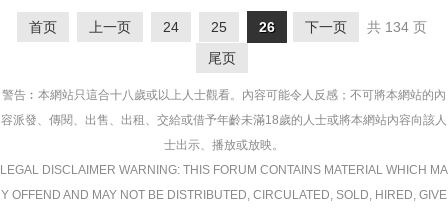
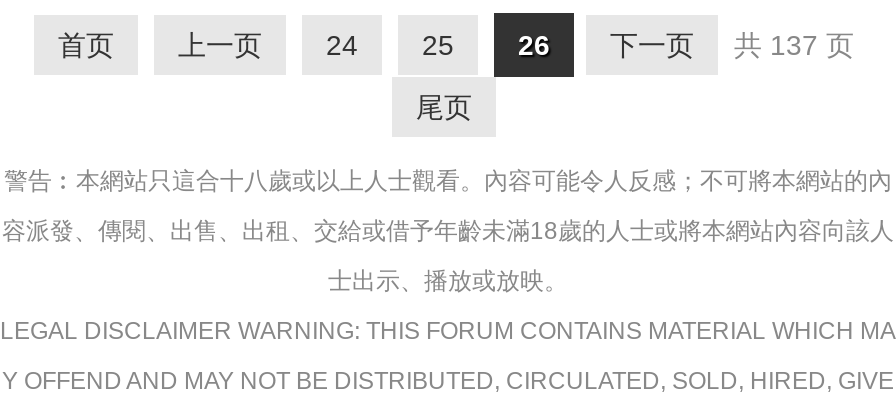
[29,19,431,35] 首页 上一页 24 25 26 下一页 共 134 页 -> [58,29,862,61] 首页 上一页 24 25 26 下一页 共 137 页

